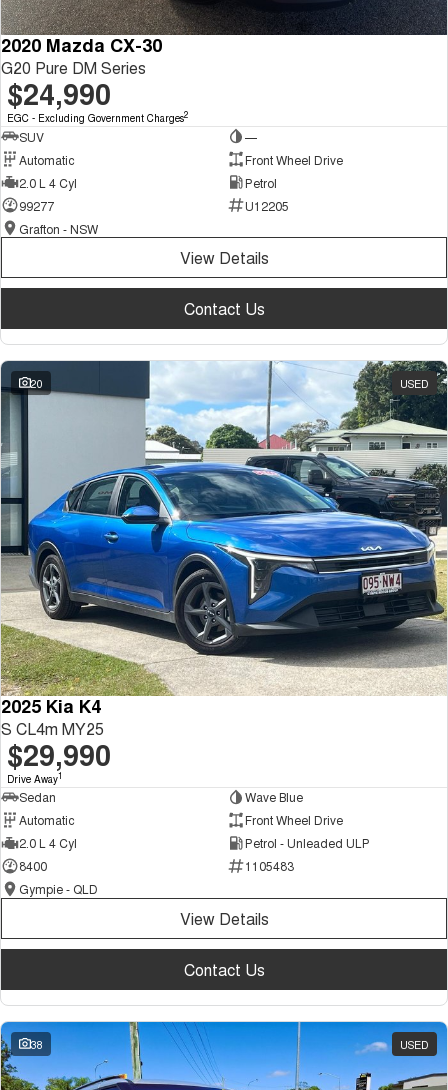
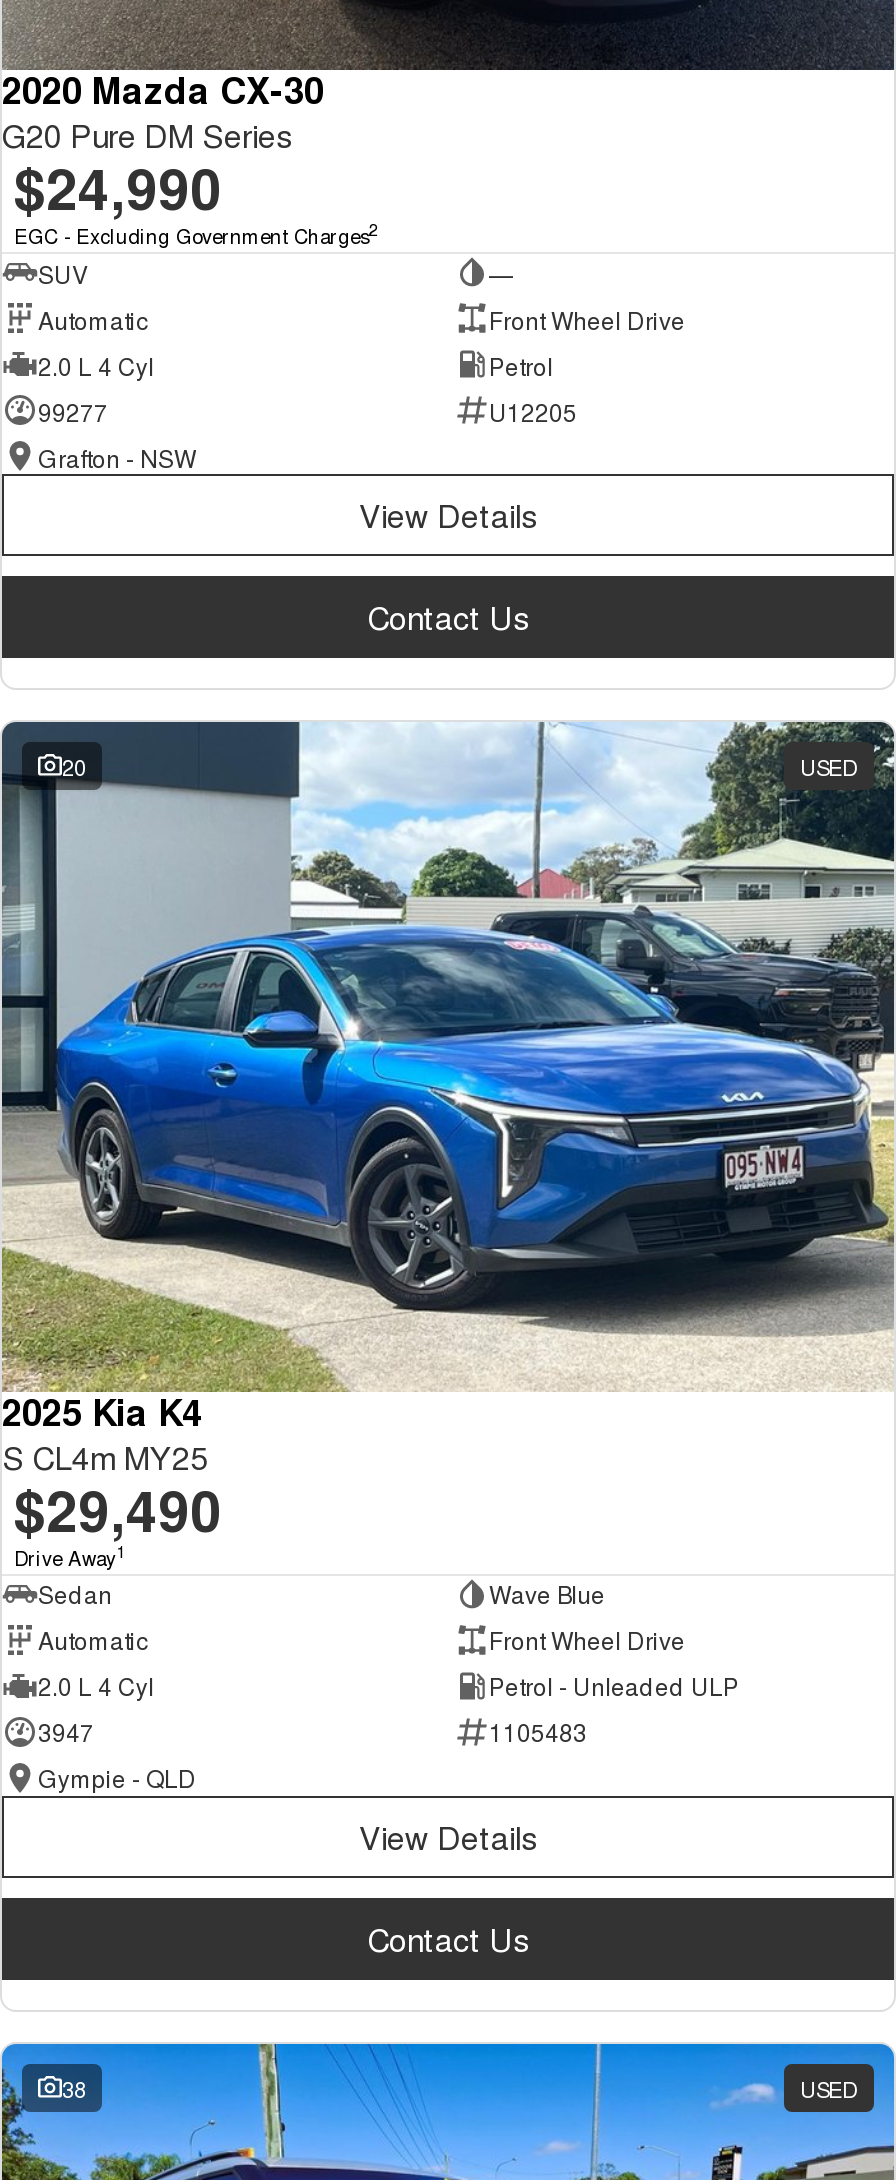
[7,734,111,775] $29,990 -> [14,1468,222,1550] $29,490
[19,857,47,874] 8400 -> [38,1715,94,1749] 3947

